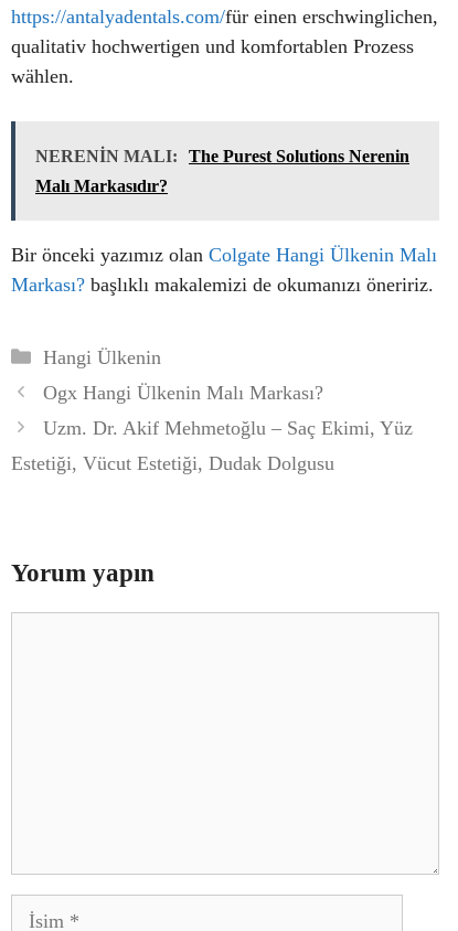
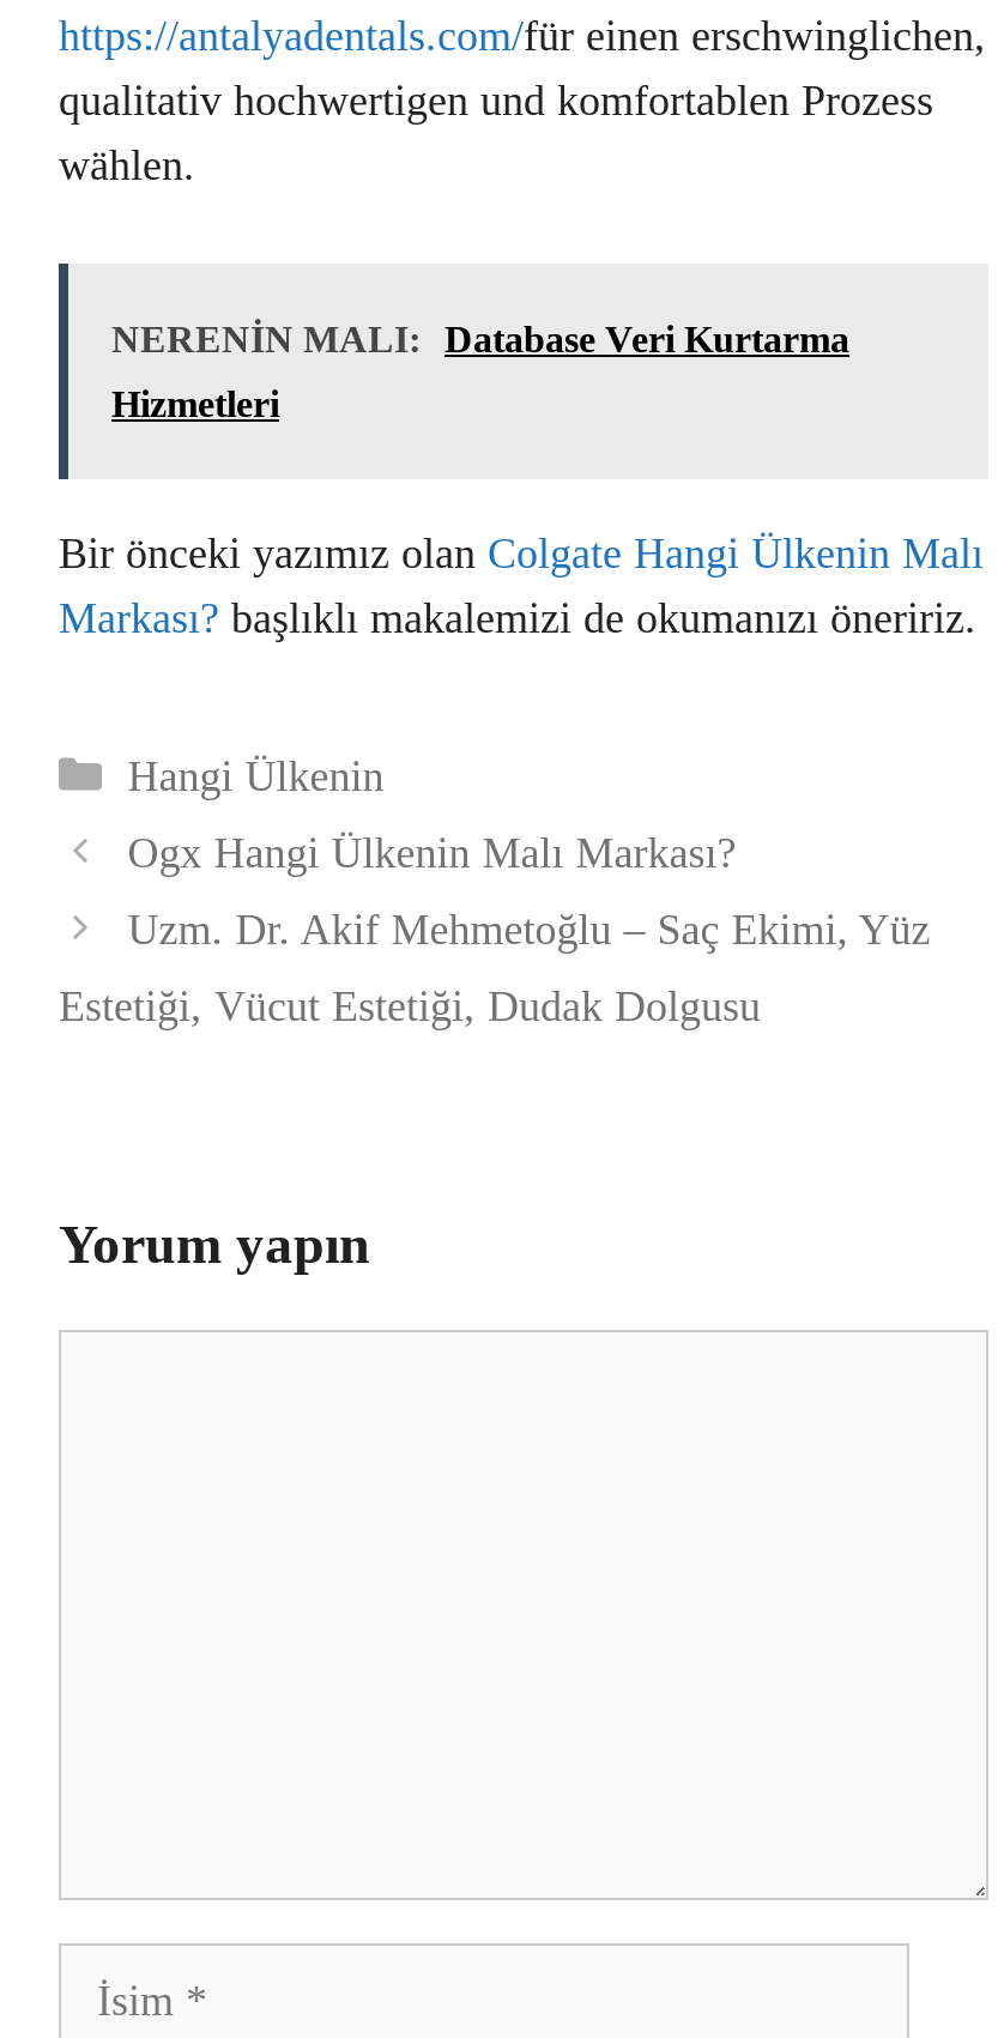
[35,146,409,165] NERENİN MALI: The Purest Solutions Nerenin -> [111,318,849,359] NERENİN MALI: Database Veri Kurtarma
[35,176,168,195] Malı Markasıdır? -> [111,383,279,423] Hizmetleri

